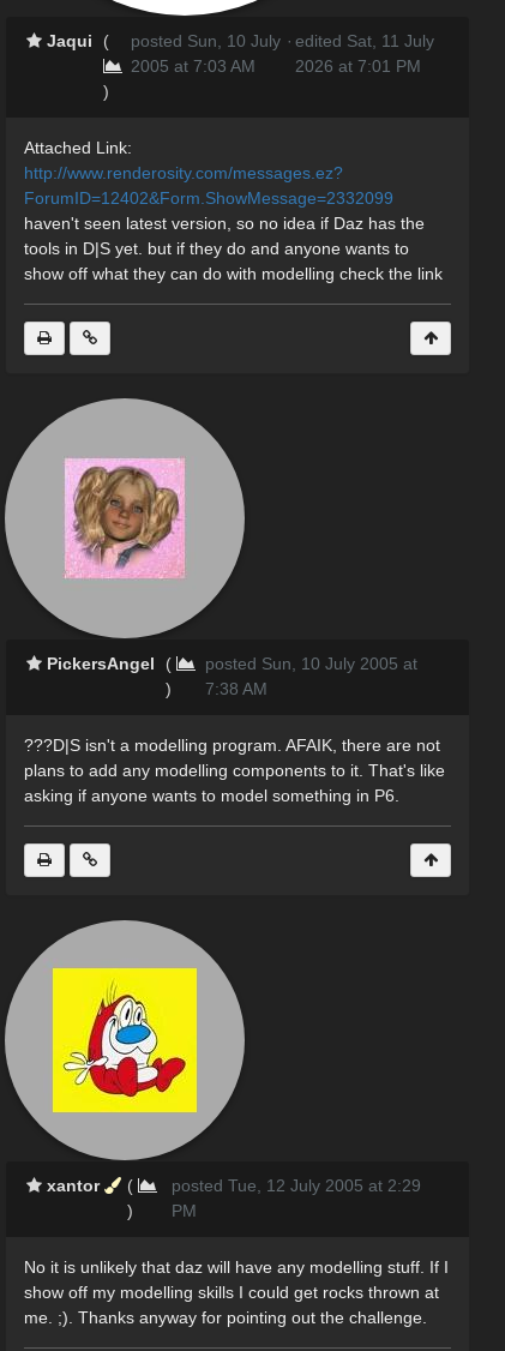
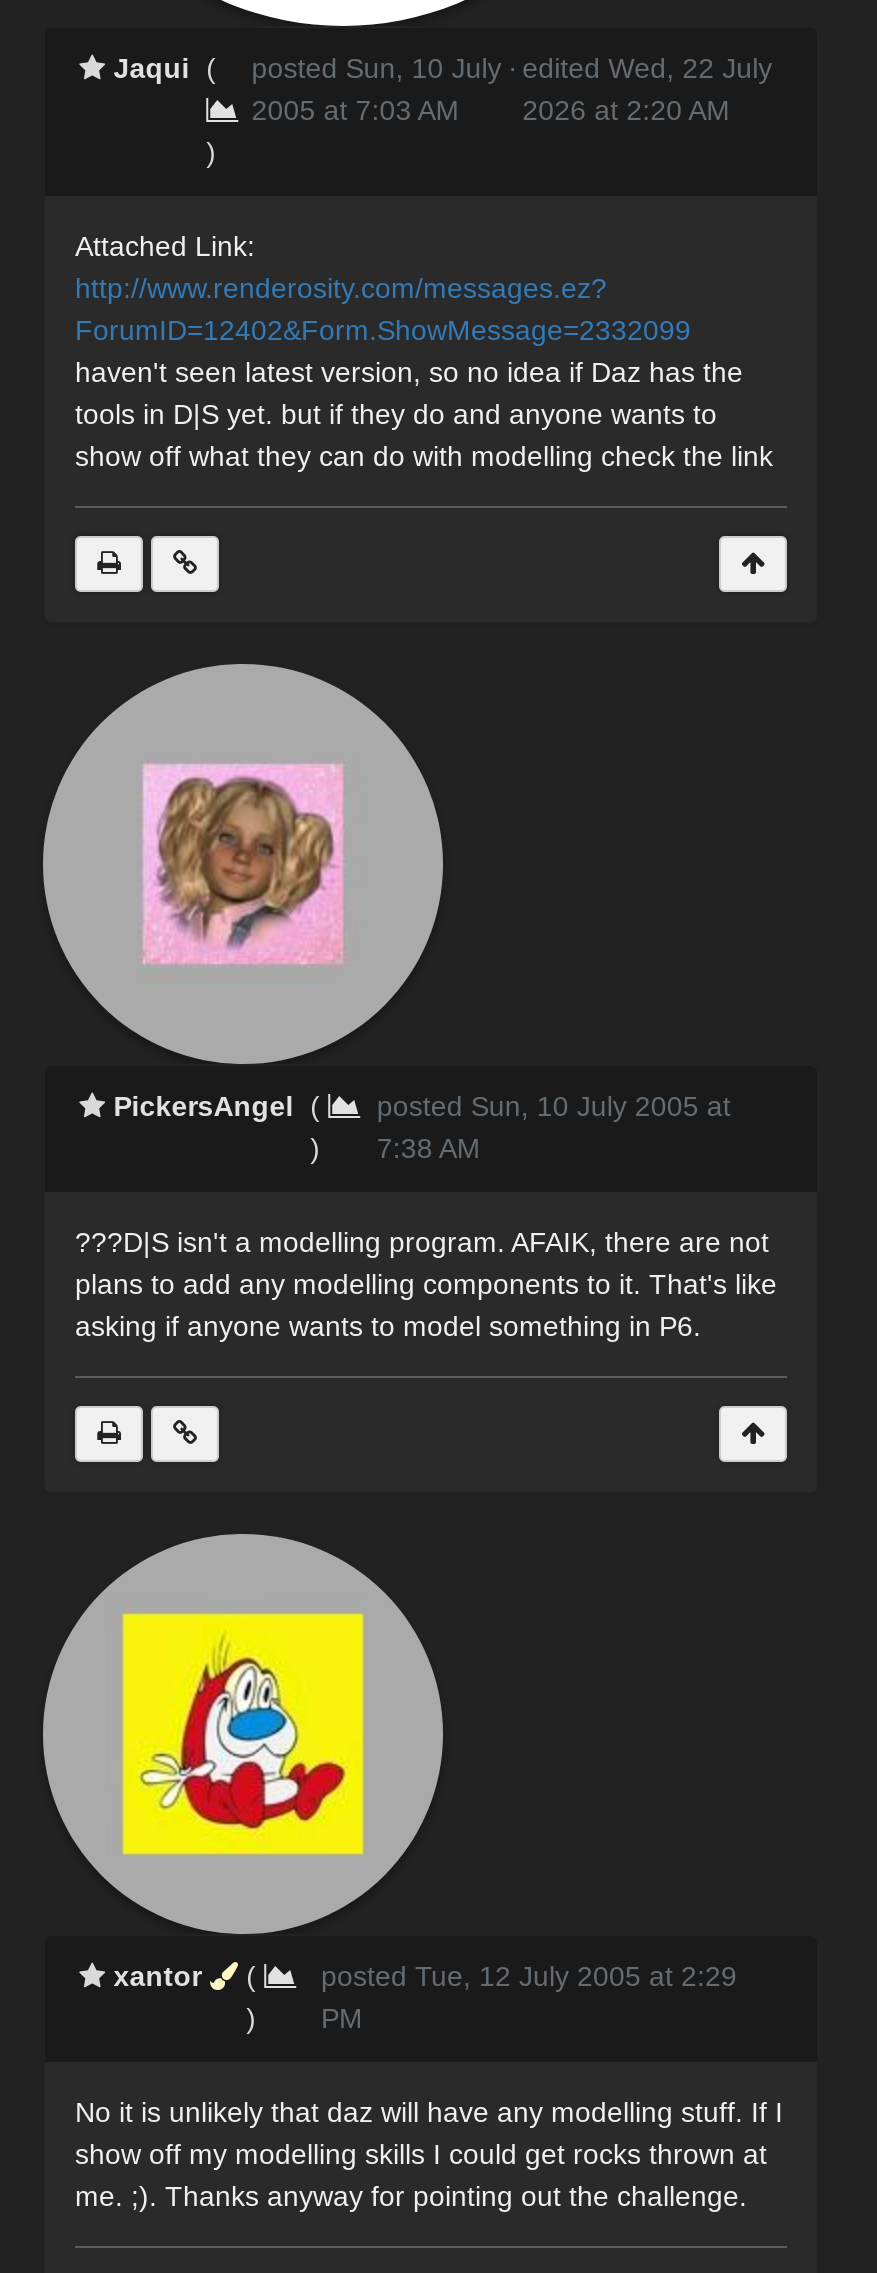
[286,31,434,50] · edited Sat, 11 July -> [508,52,772,84] · edited Wed, 22 July
[295,56,421,75] 2026 at 7:01 PM -> [522,94,730,126] 2026 at 2:20 AM

